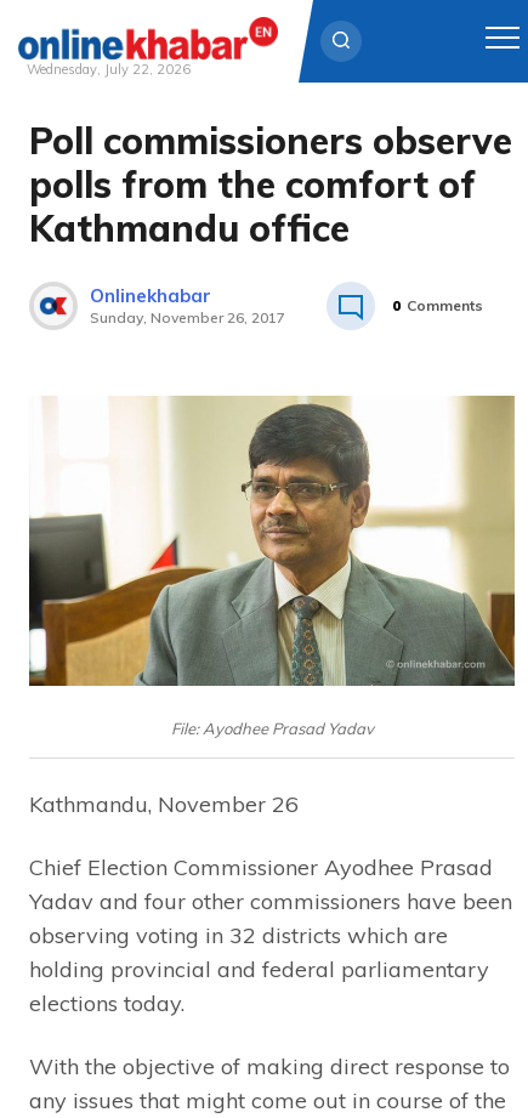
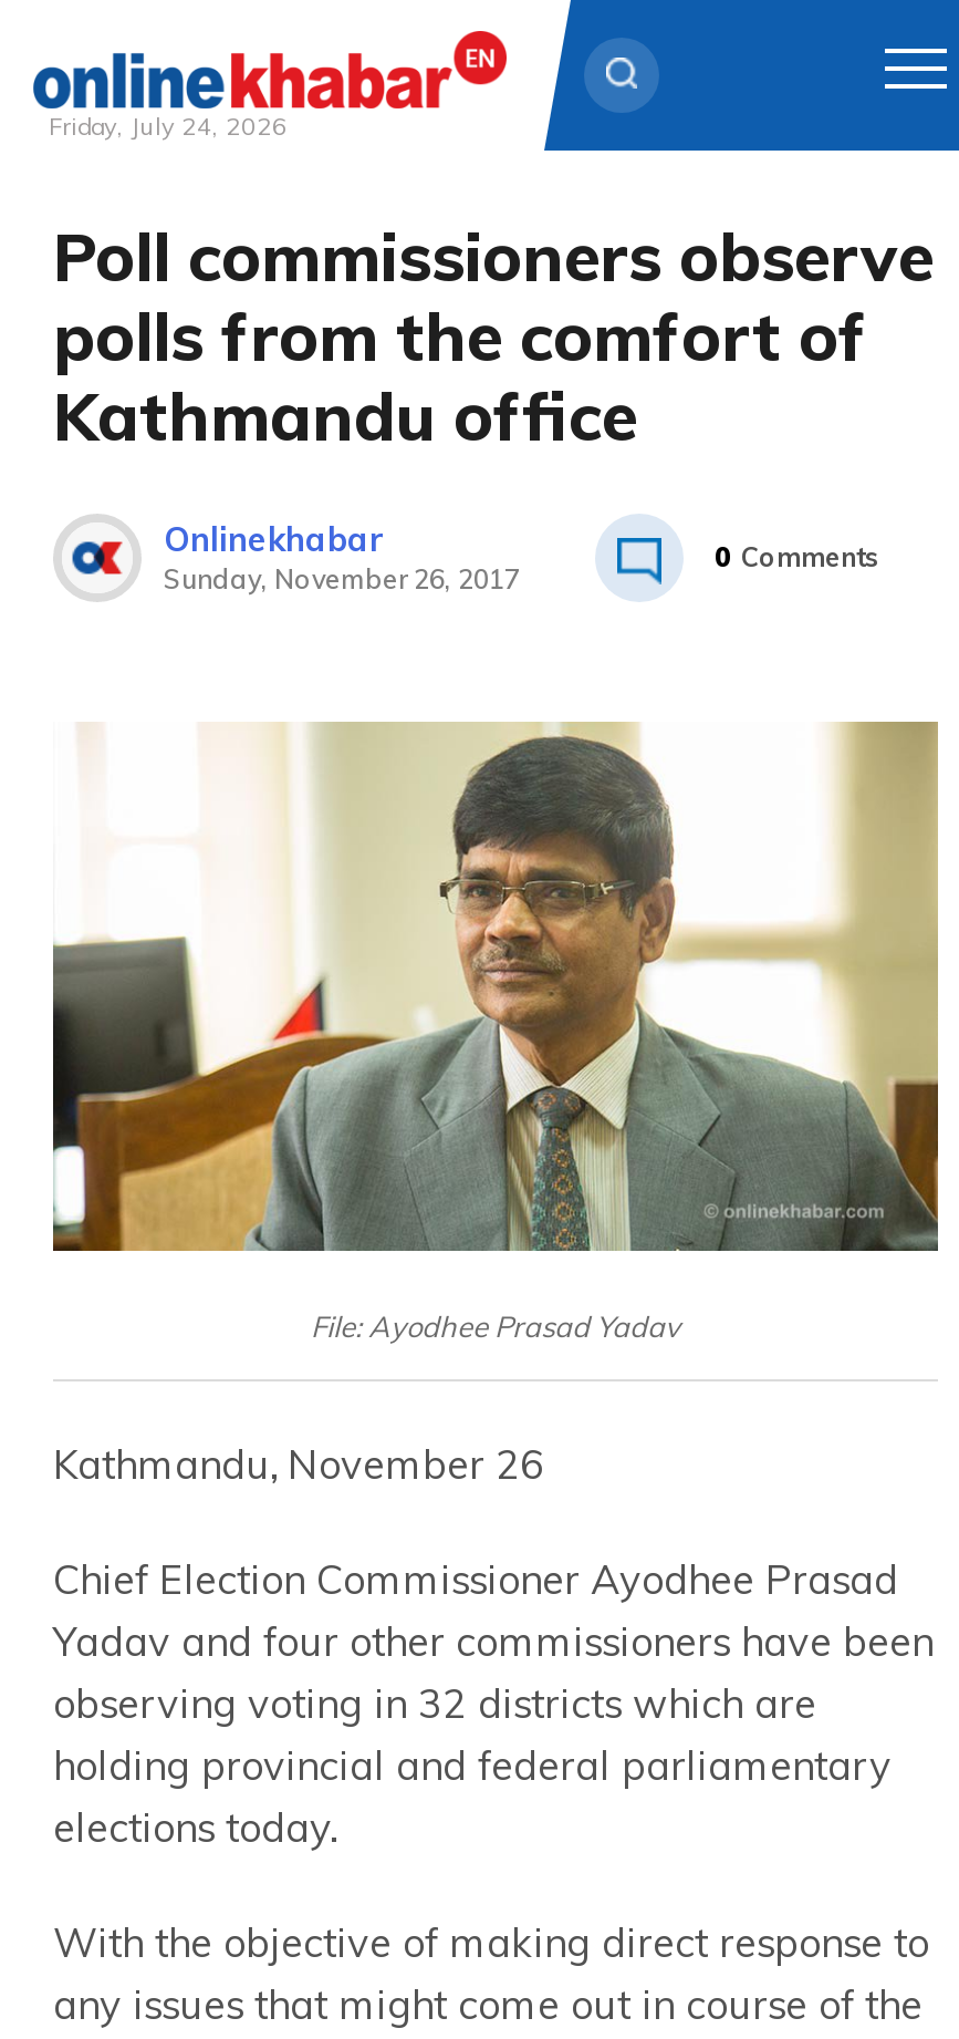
[27,61,191,78] Wednesday, July 22, 2026 -> [49,111,288,142] Friday, July 24, 2026

